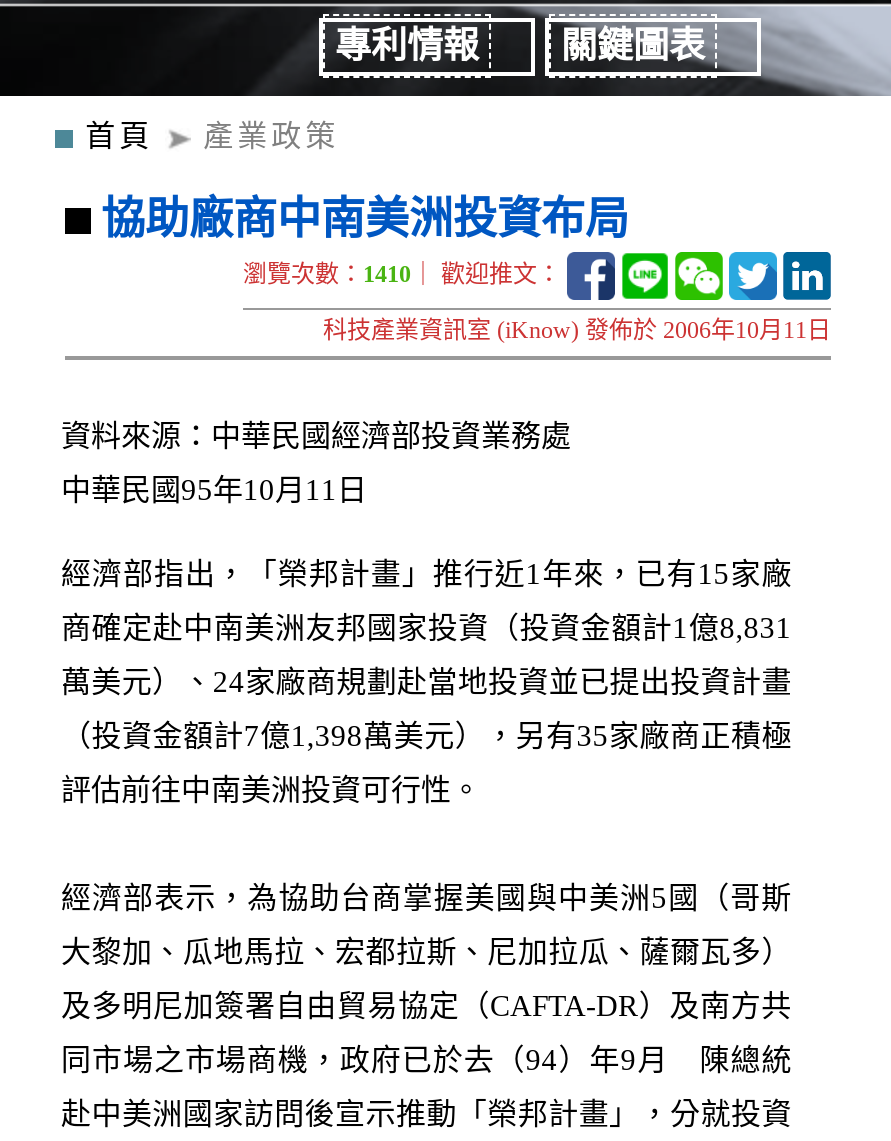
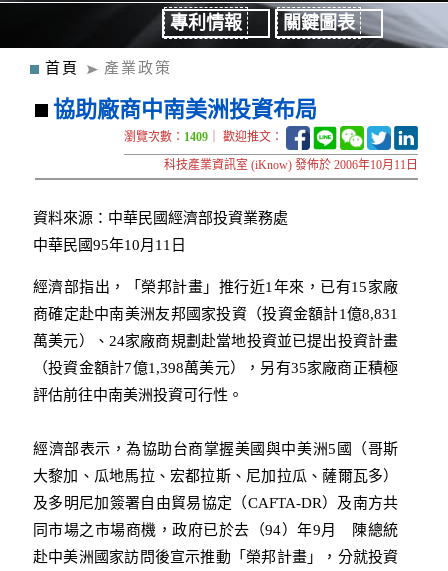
[243,260,567,288] 瀏覽次數：1410｜ 歡迎推文： -> [124,130,286,144] 瀏覽次數：1409｜ 歡迎推文：

